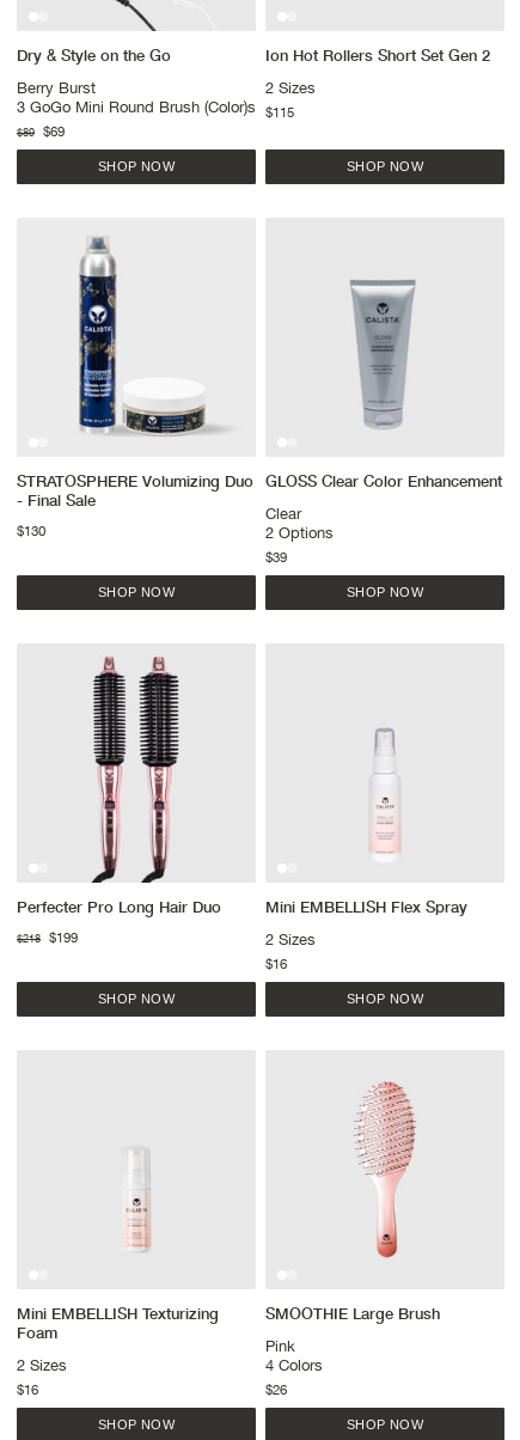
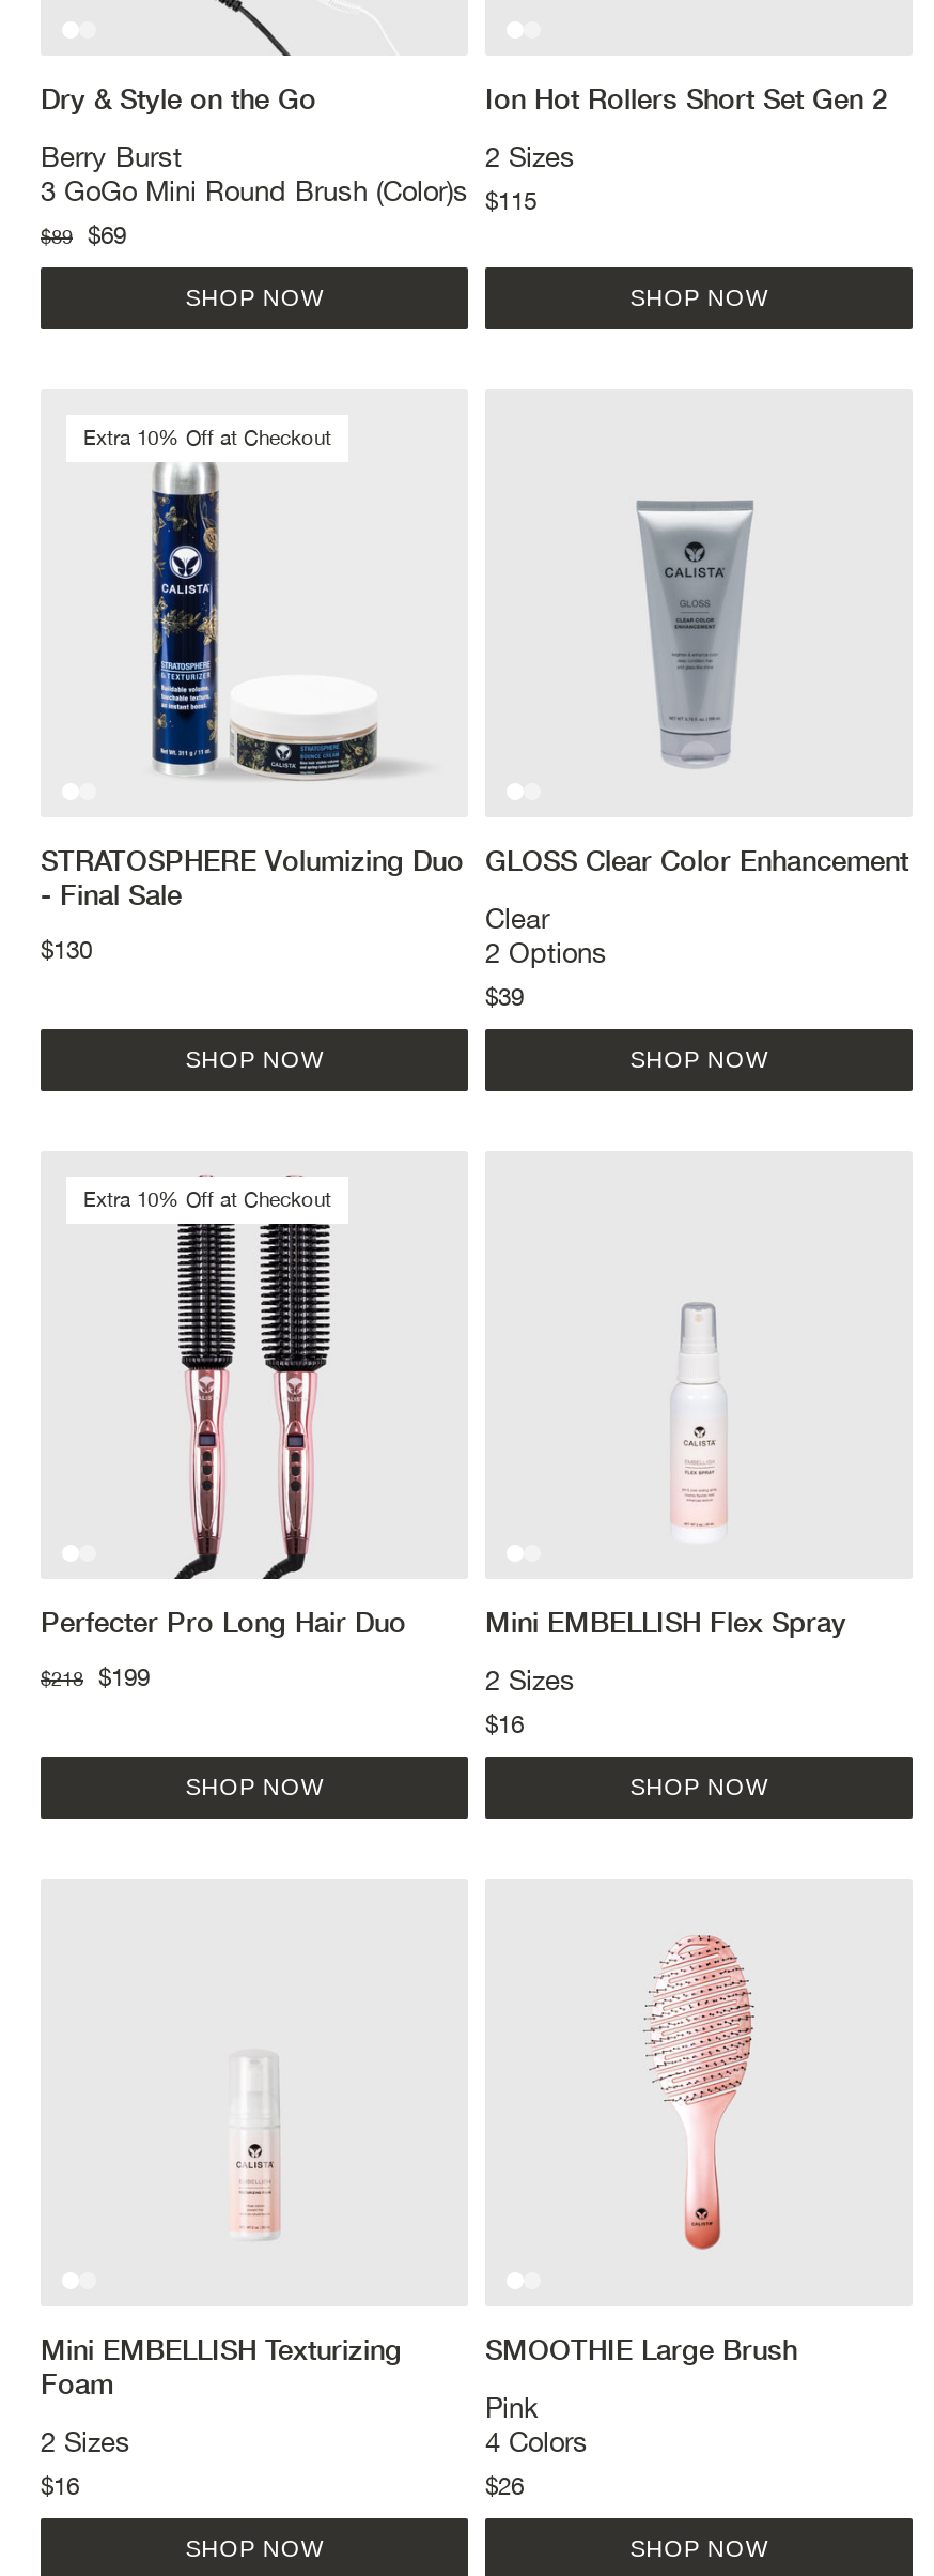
none -> [83,426,331,449] Extra 10% Off at Checkout
none -> [83,1187,331,1211] Extra 10% Off at Checkout

